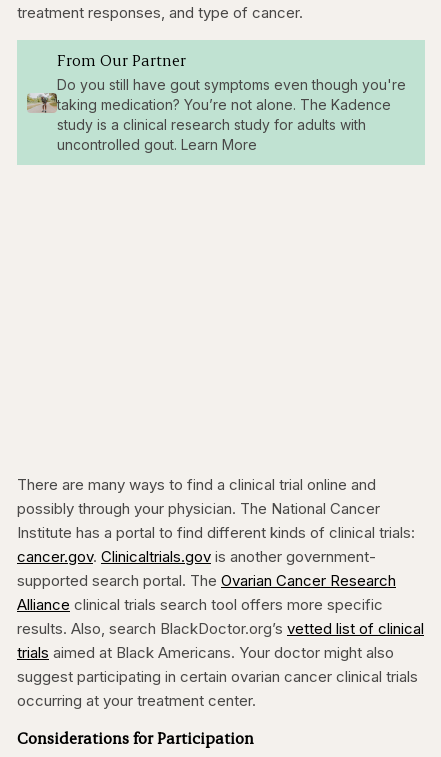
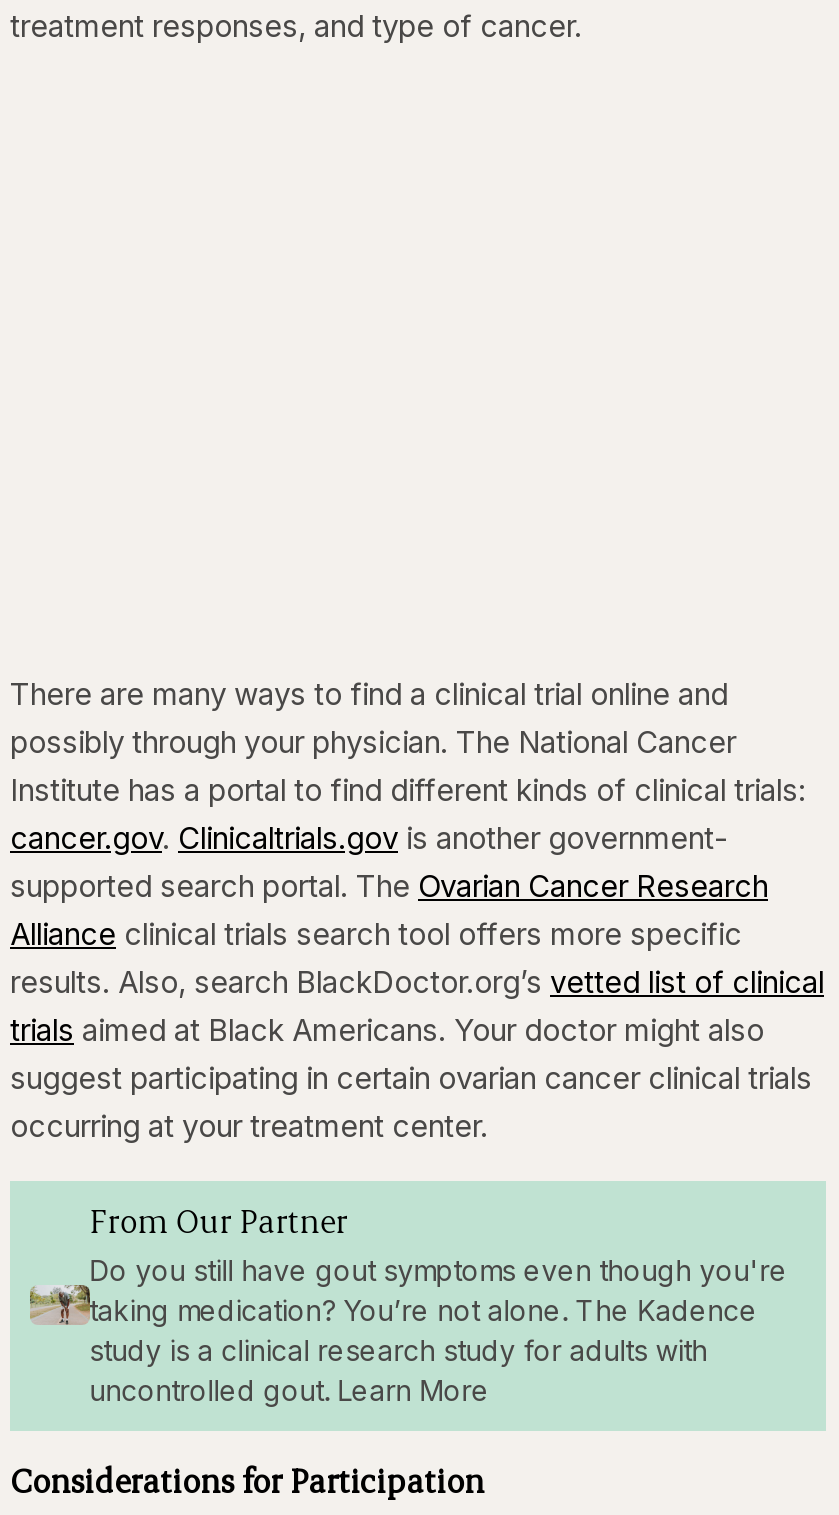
moved [16,39,426,166] -> [10,1180,828,1432]: [image] | From Our Partner | Do you still have gout symptoms even though you're | taking medication? You’re not alone. The Kadence | study is a clinical research study for adults with | uncontrolled gout. Learn More
moved [17,475,424,710] -> [10,674,824,1144]: There are many ways to find a clinical trial online and | possibly through your physician. The National Cancer | Institute has a portal to find different kinds of clinical trials: | ... | suggest participating in certain ovarian cancer clinical trials | occurring at your treatment center.

